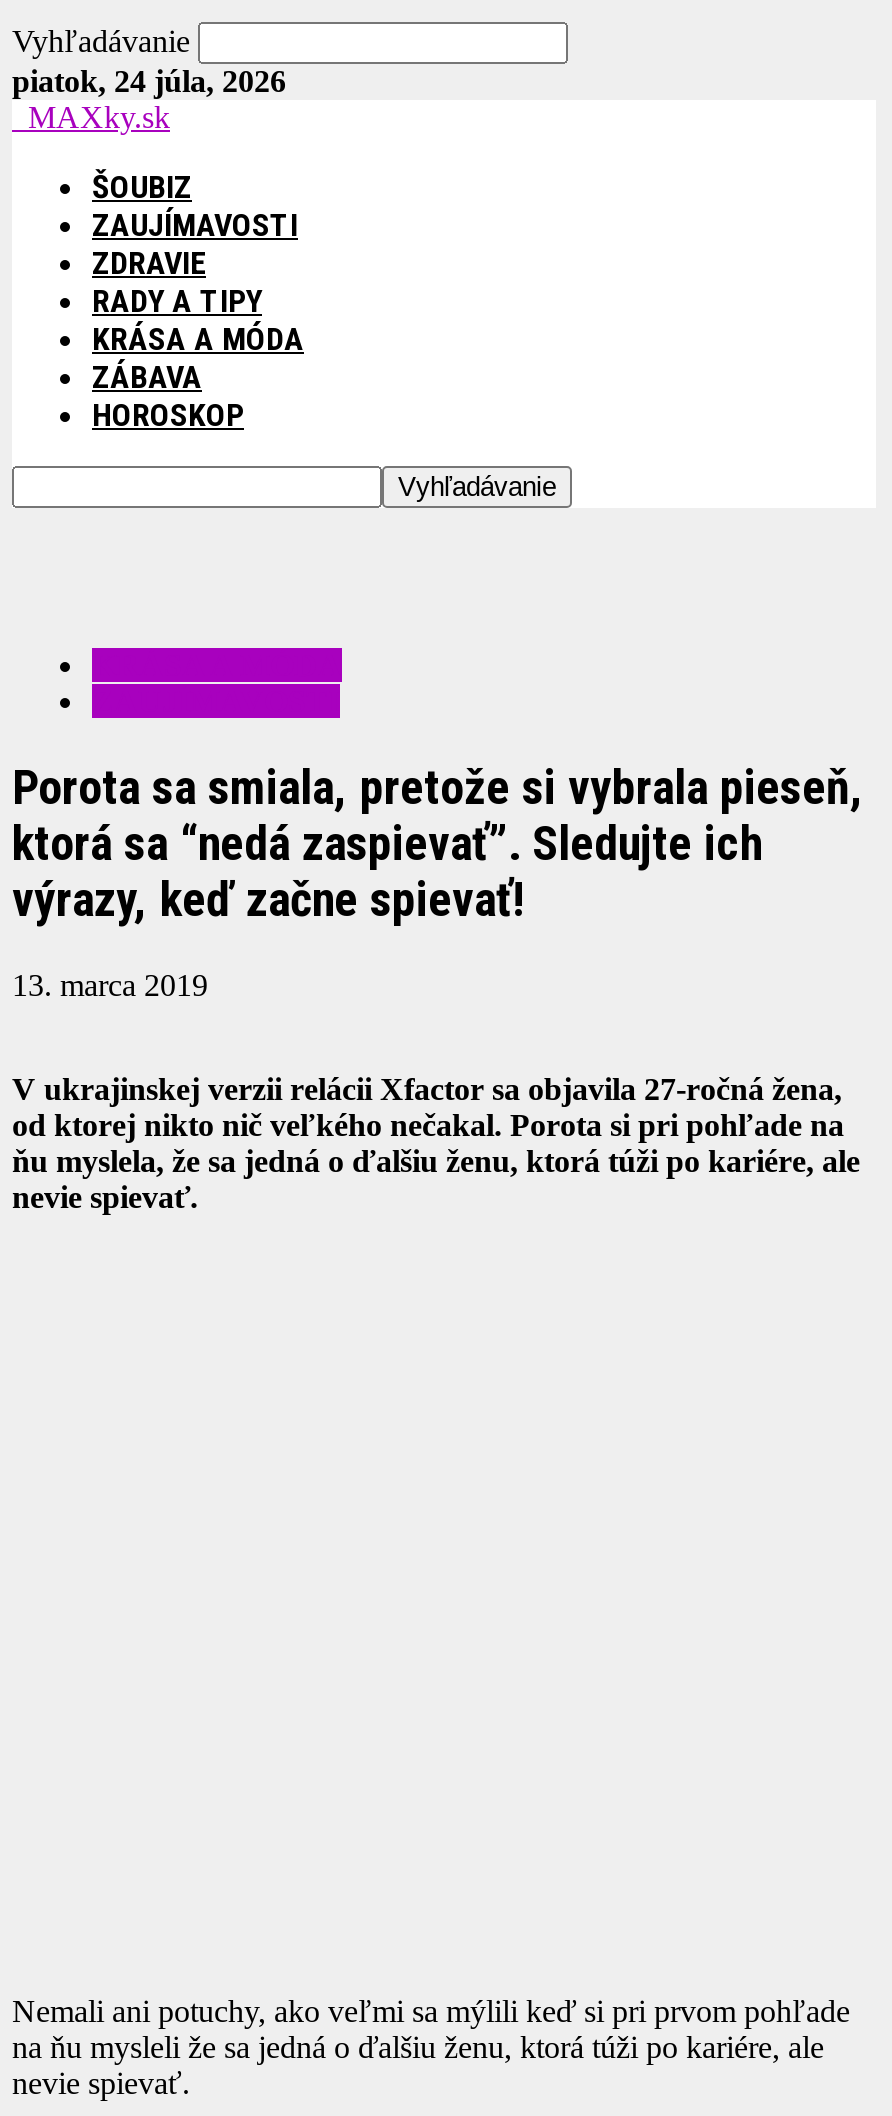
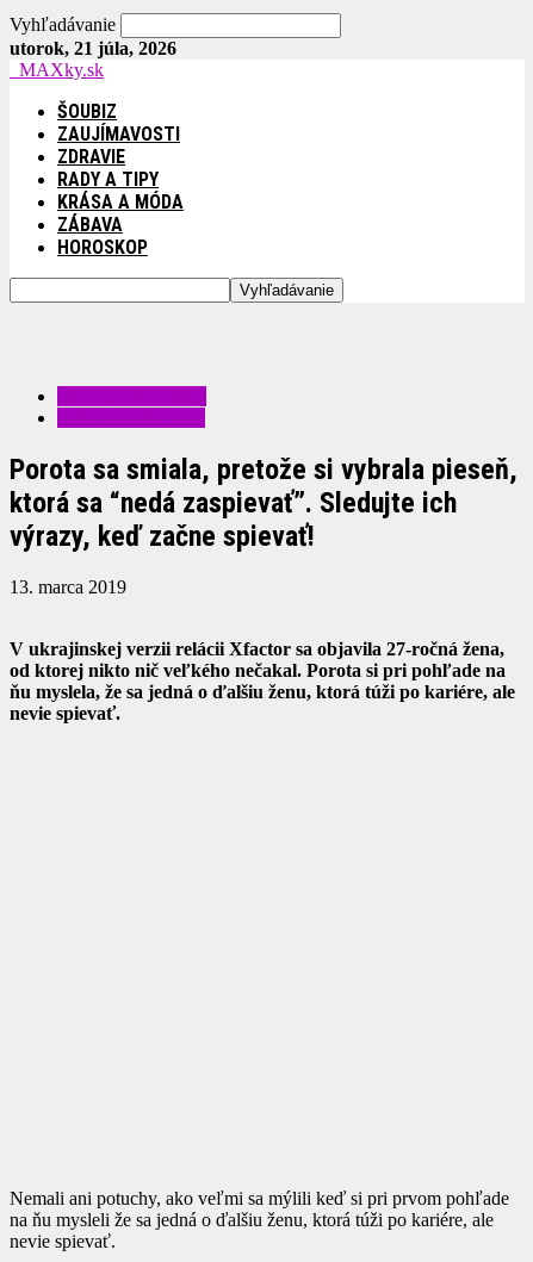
[12,64,286,98] piatok, 24 júla, 2026 -> [10,38,176,58] utorok, 21 júla, 2026

